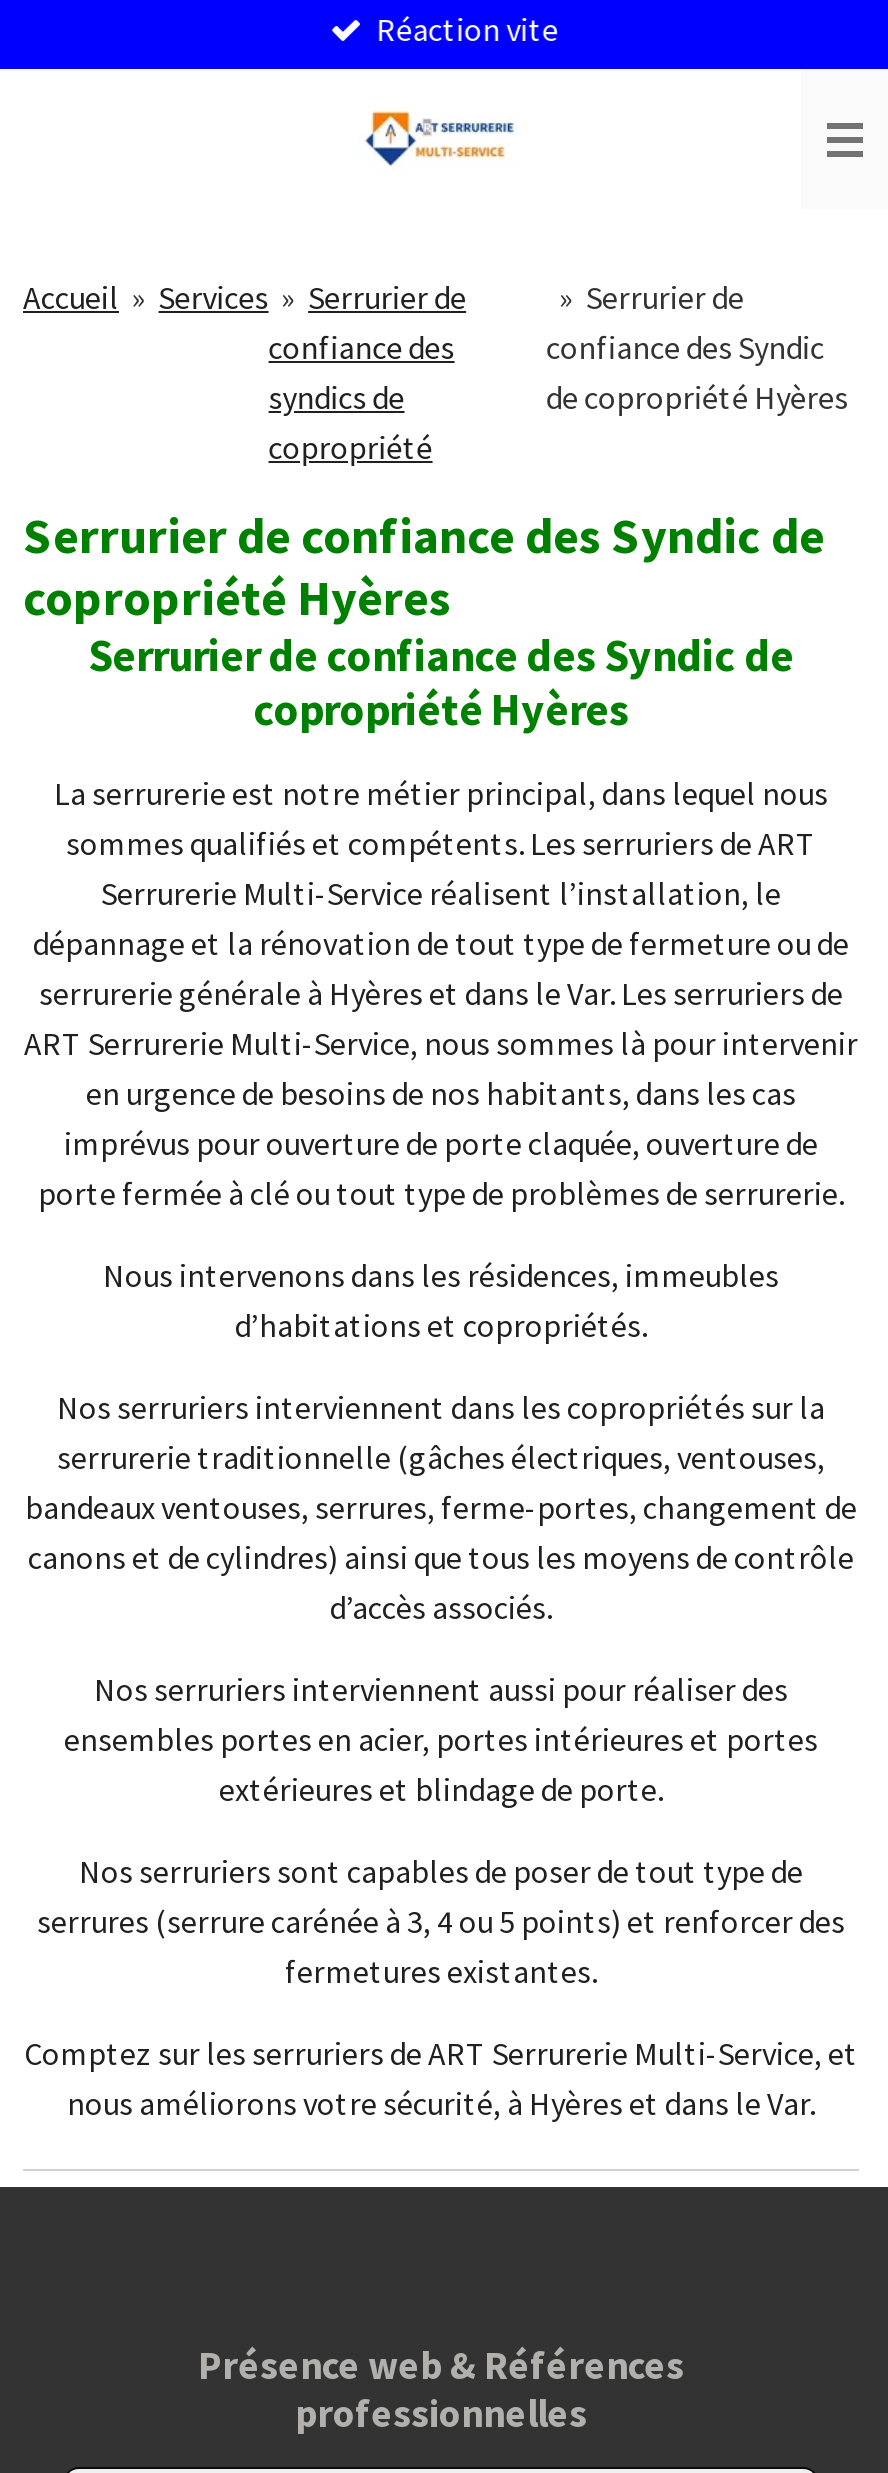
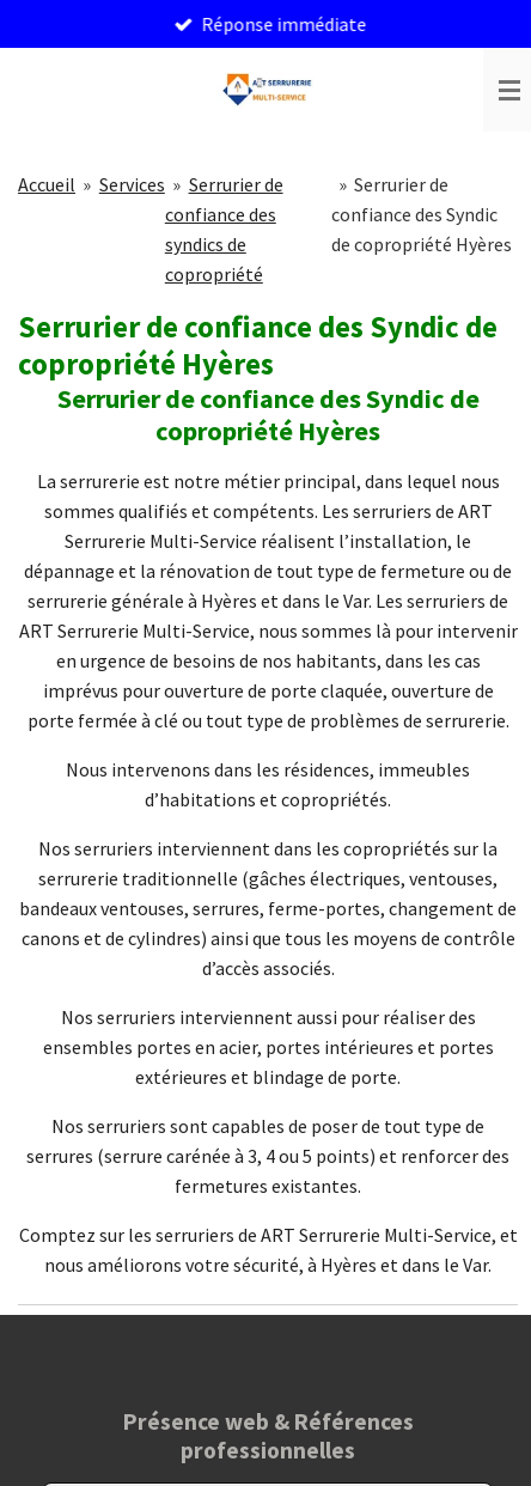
[376,8,558,48] Réaction vite -> [201,11,366,35] Réponse immédiate

